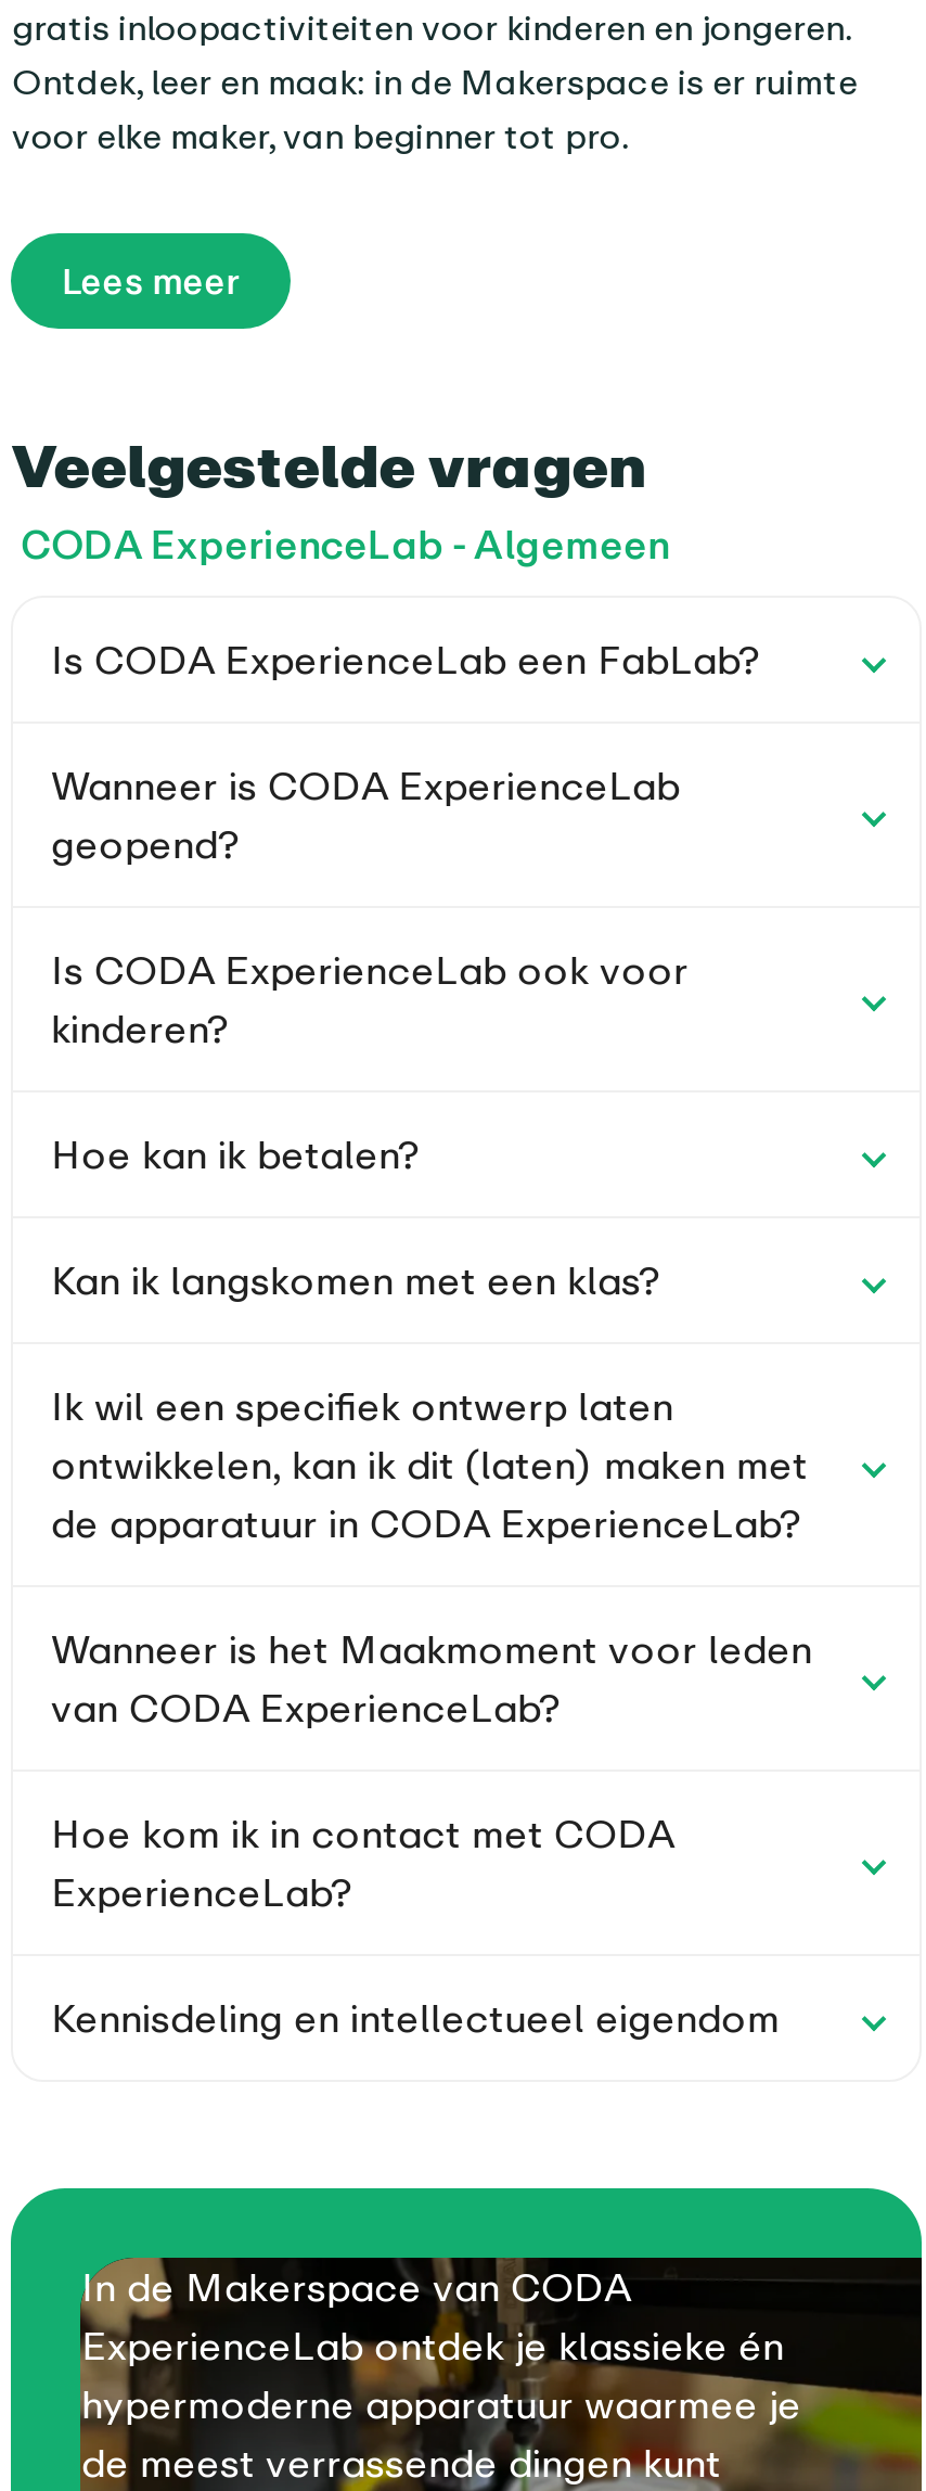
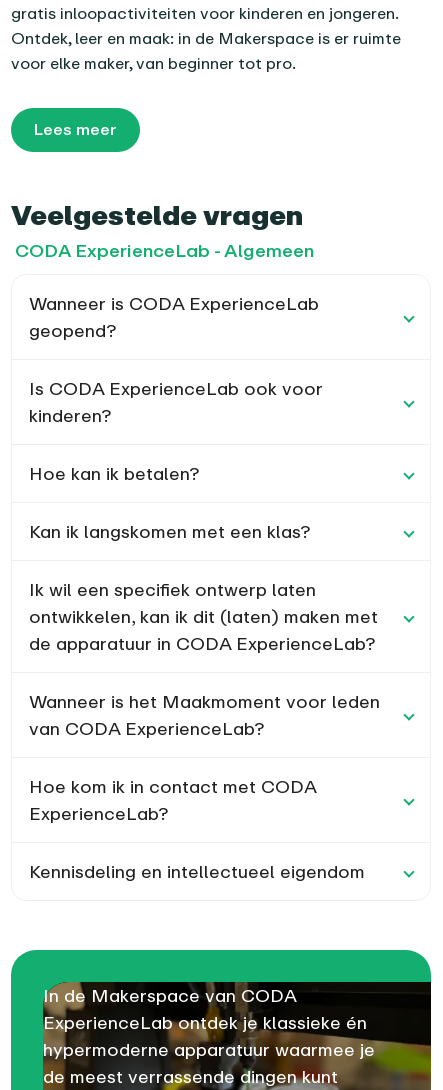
[51,635,760,682] Is CODA ExperienceLab een FabLab? -> none

